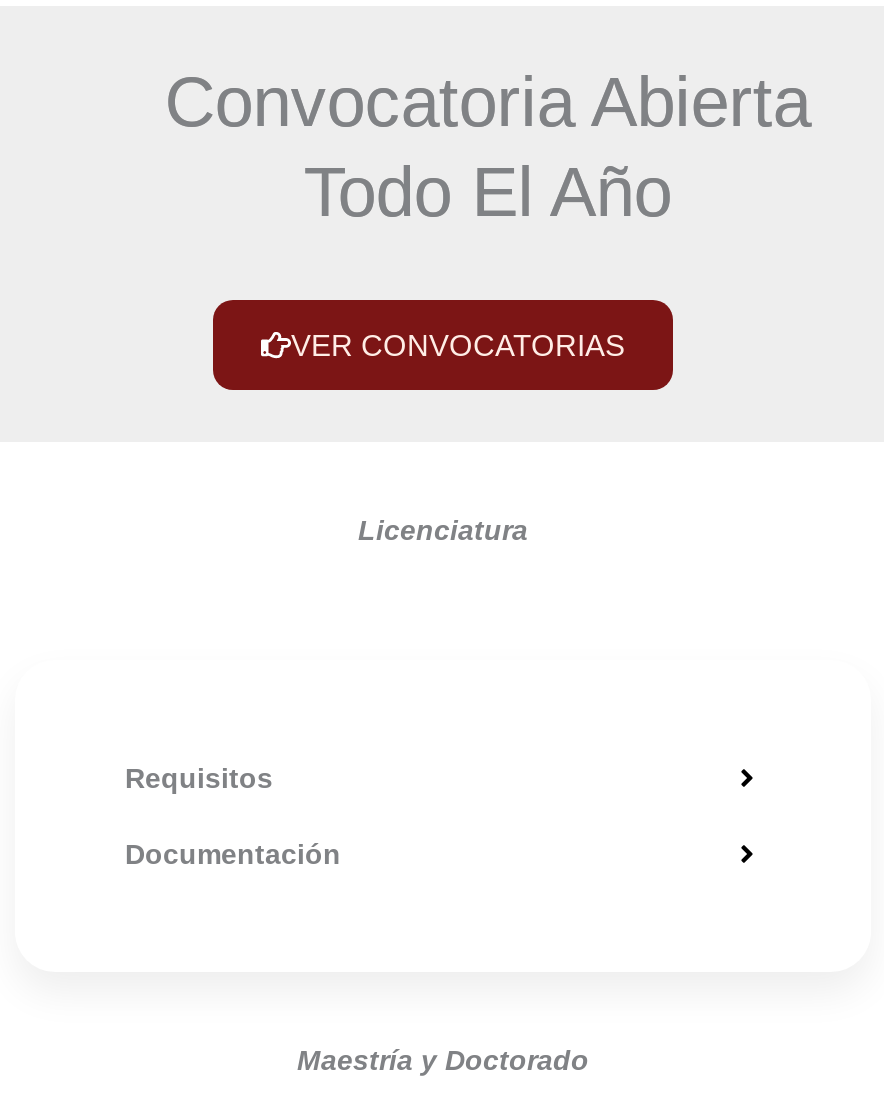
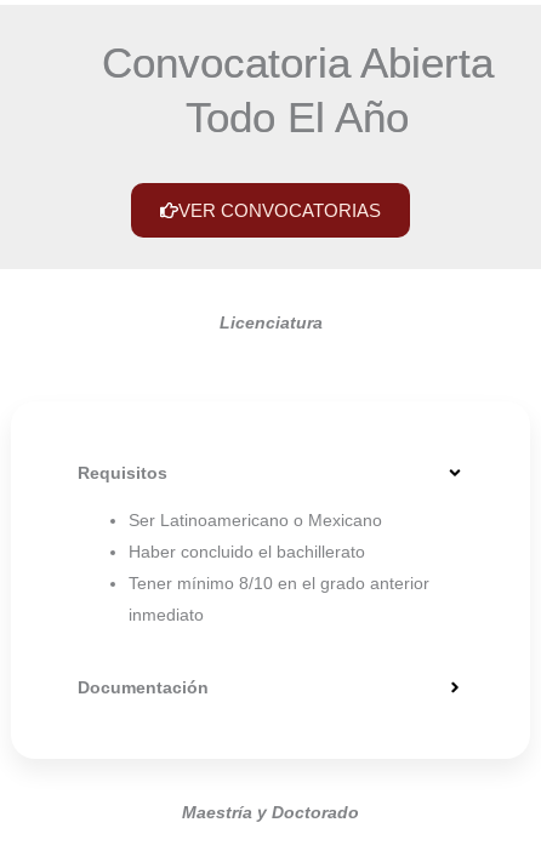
none -> [129,510,429,624] Ser Latinoamericano o Mexicano | Haber concluido el bachillerato | Tener mínimo 8/10 en el grado anterior | inmediato

